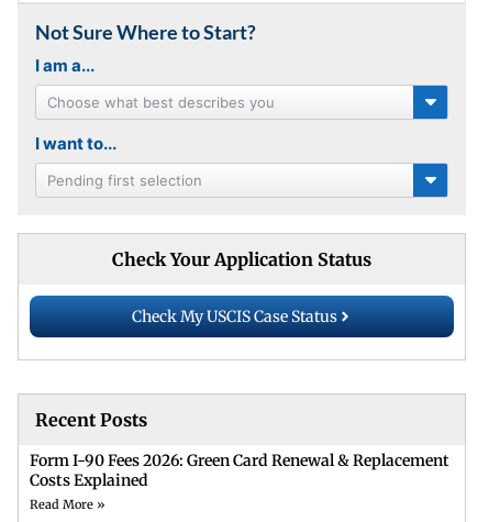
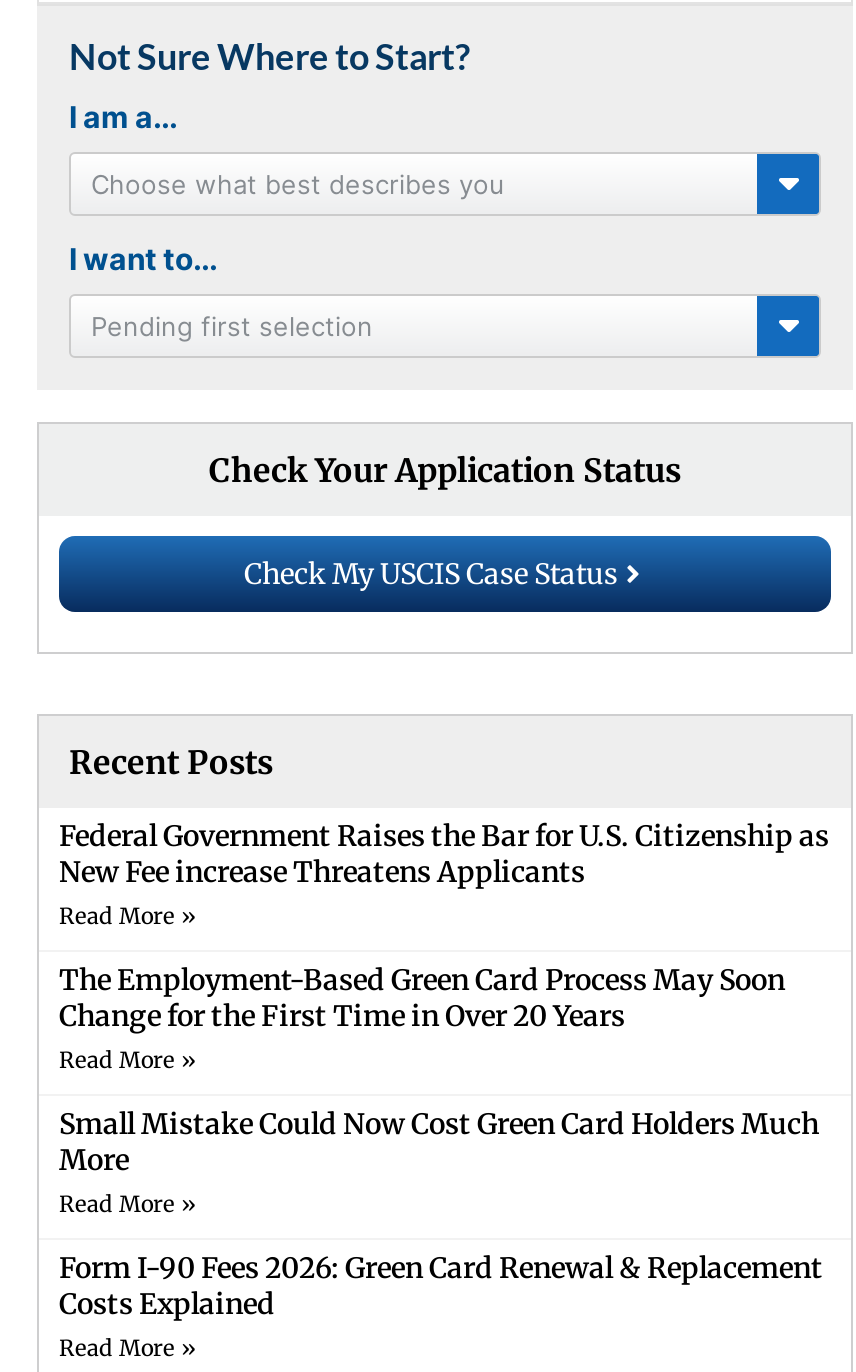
none -> [59,819,829,1219] Federal Government Raises the Bar for U.S. Citizenship as | New Fee increase Threatens Applicants | Read More » | The Employment-Based Green Card Process May Soon | Change for the First Time in Over 20 Years | Read More » | Small Mistake Could Now Cost Green Card Holders Much | More | Read More »

